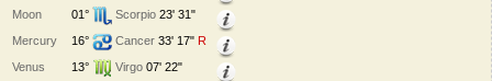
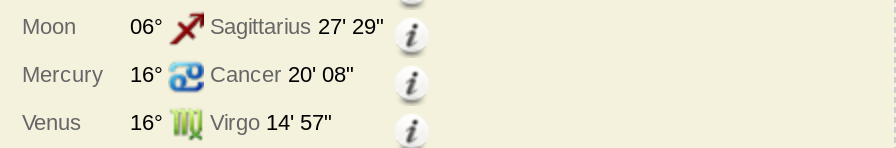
[71,8,195,21] 01° | Scorpio 23' 31" -> [130,15,384,39] 06° | Sagittarius 27' 29"
[12,34,206,47] Mercury 16° Cancer 33' 17" R -> [22,63,354,87] Mercury 16° Cancer 20' 08"
[71,61,92,74] 13° -> [130,111,168,135] 16°
[115,61,182,74] Virgo 07' 22" -> [210,111,332,135] Virgo 14' 57"

